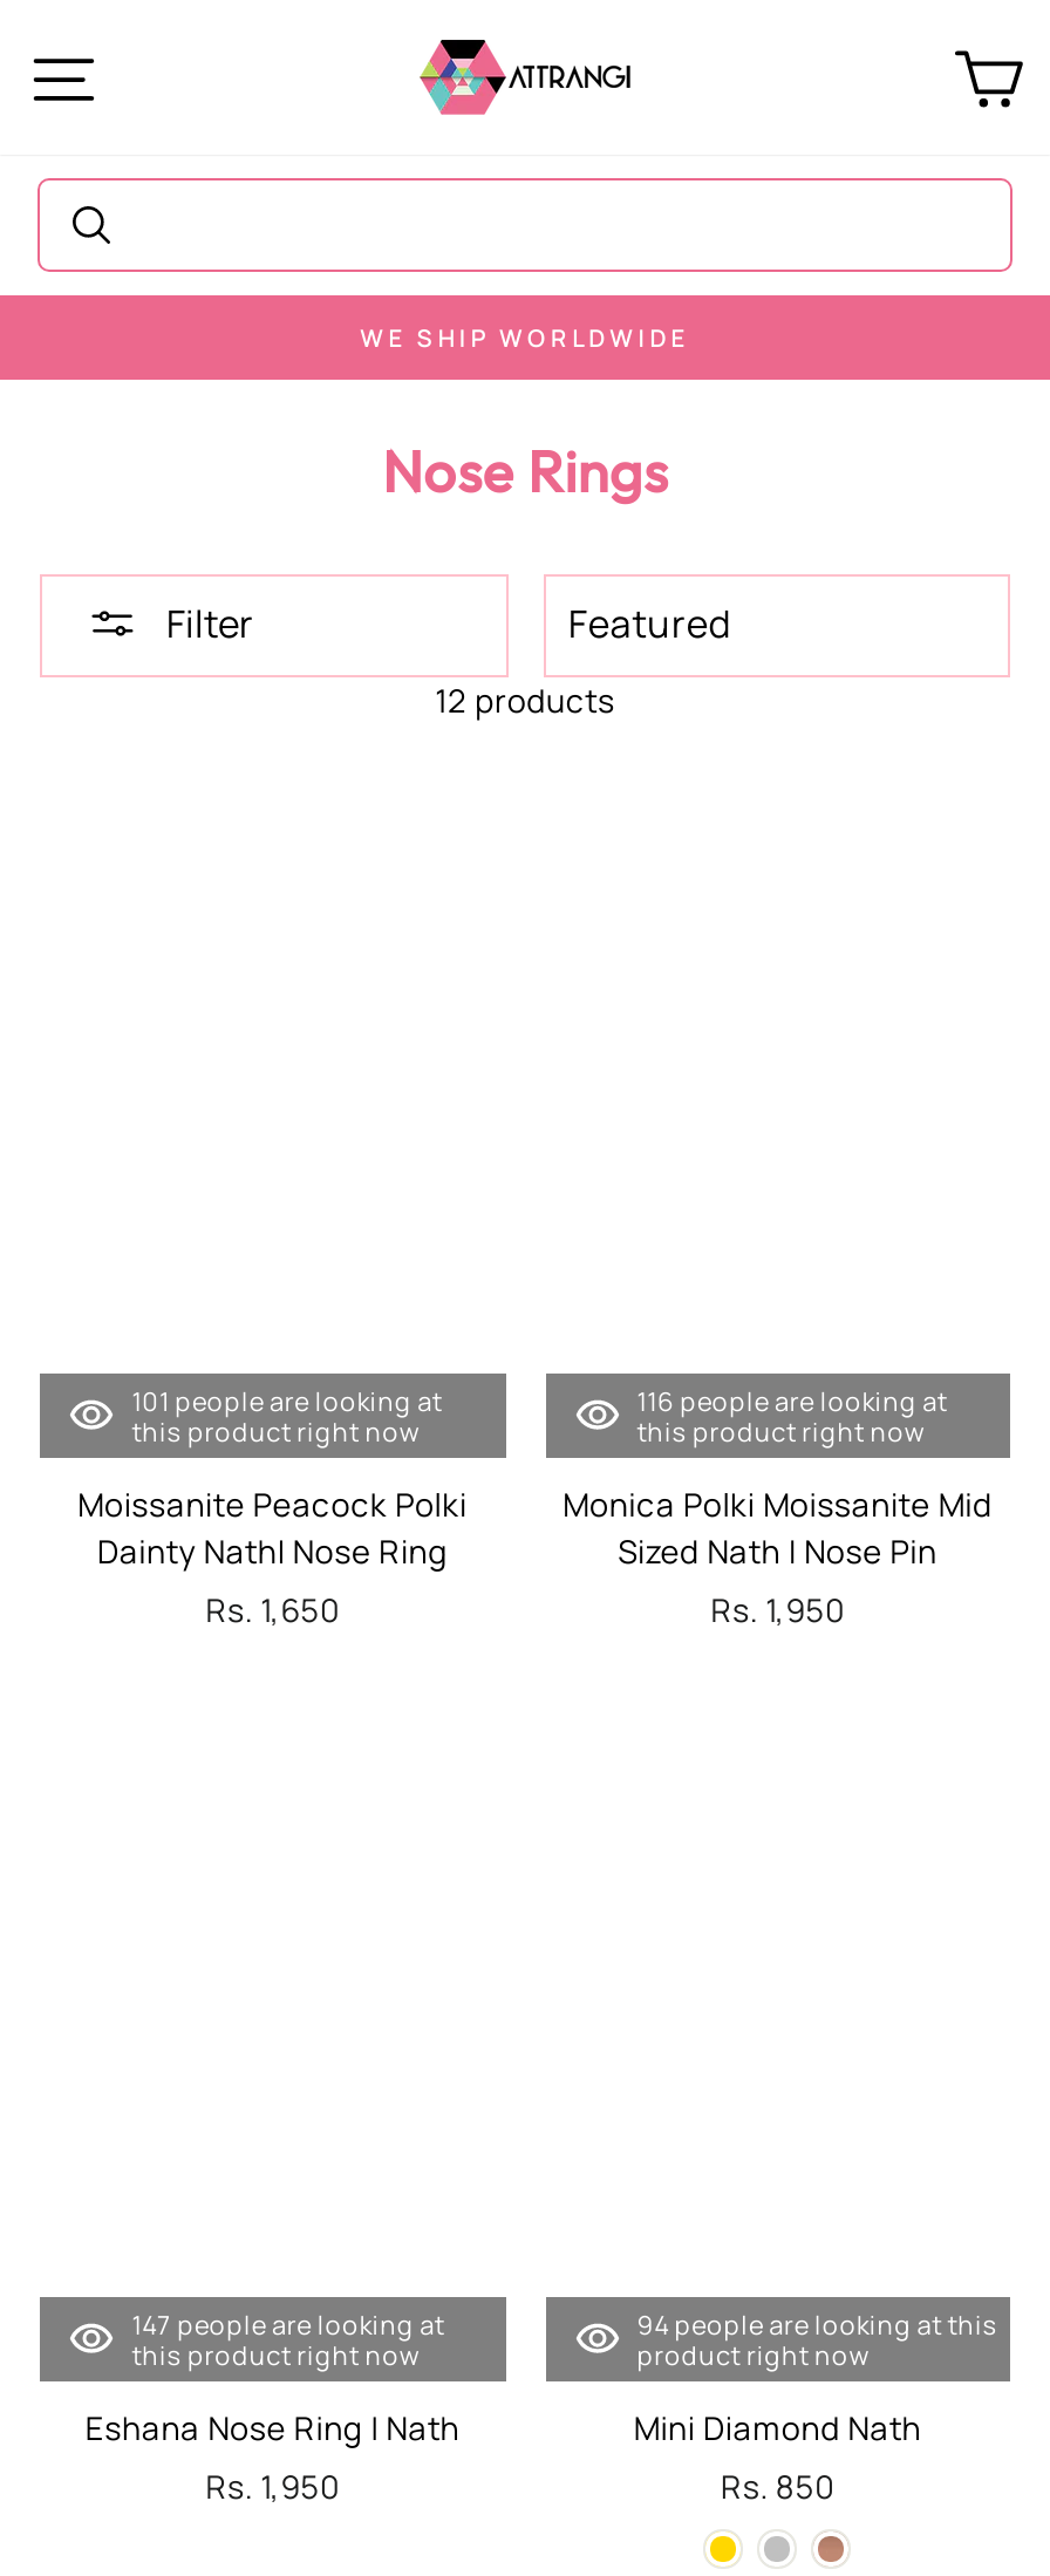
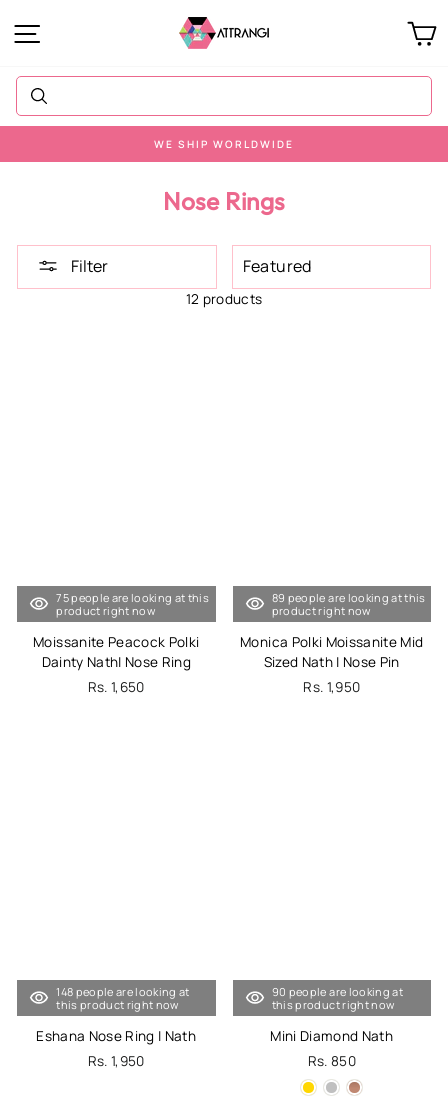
[132,1383,442,1449] 101 people are looking at | this product right now -> [56,590,209,618] 75 people are looking at this | product right now
[637,1383,948,1449] 116 people are looking at | this product right now -> [272,590,426,618] 89 people are looking at this | product right now
[132,2306,445,2342] 147 people are looking at -> [56,984,190,999] 148 people are looking at
[637,2306,997,2372] 94 people are looking at this | product right now -> [272,984,403,1012] 90 people are looking at | this product right now

